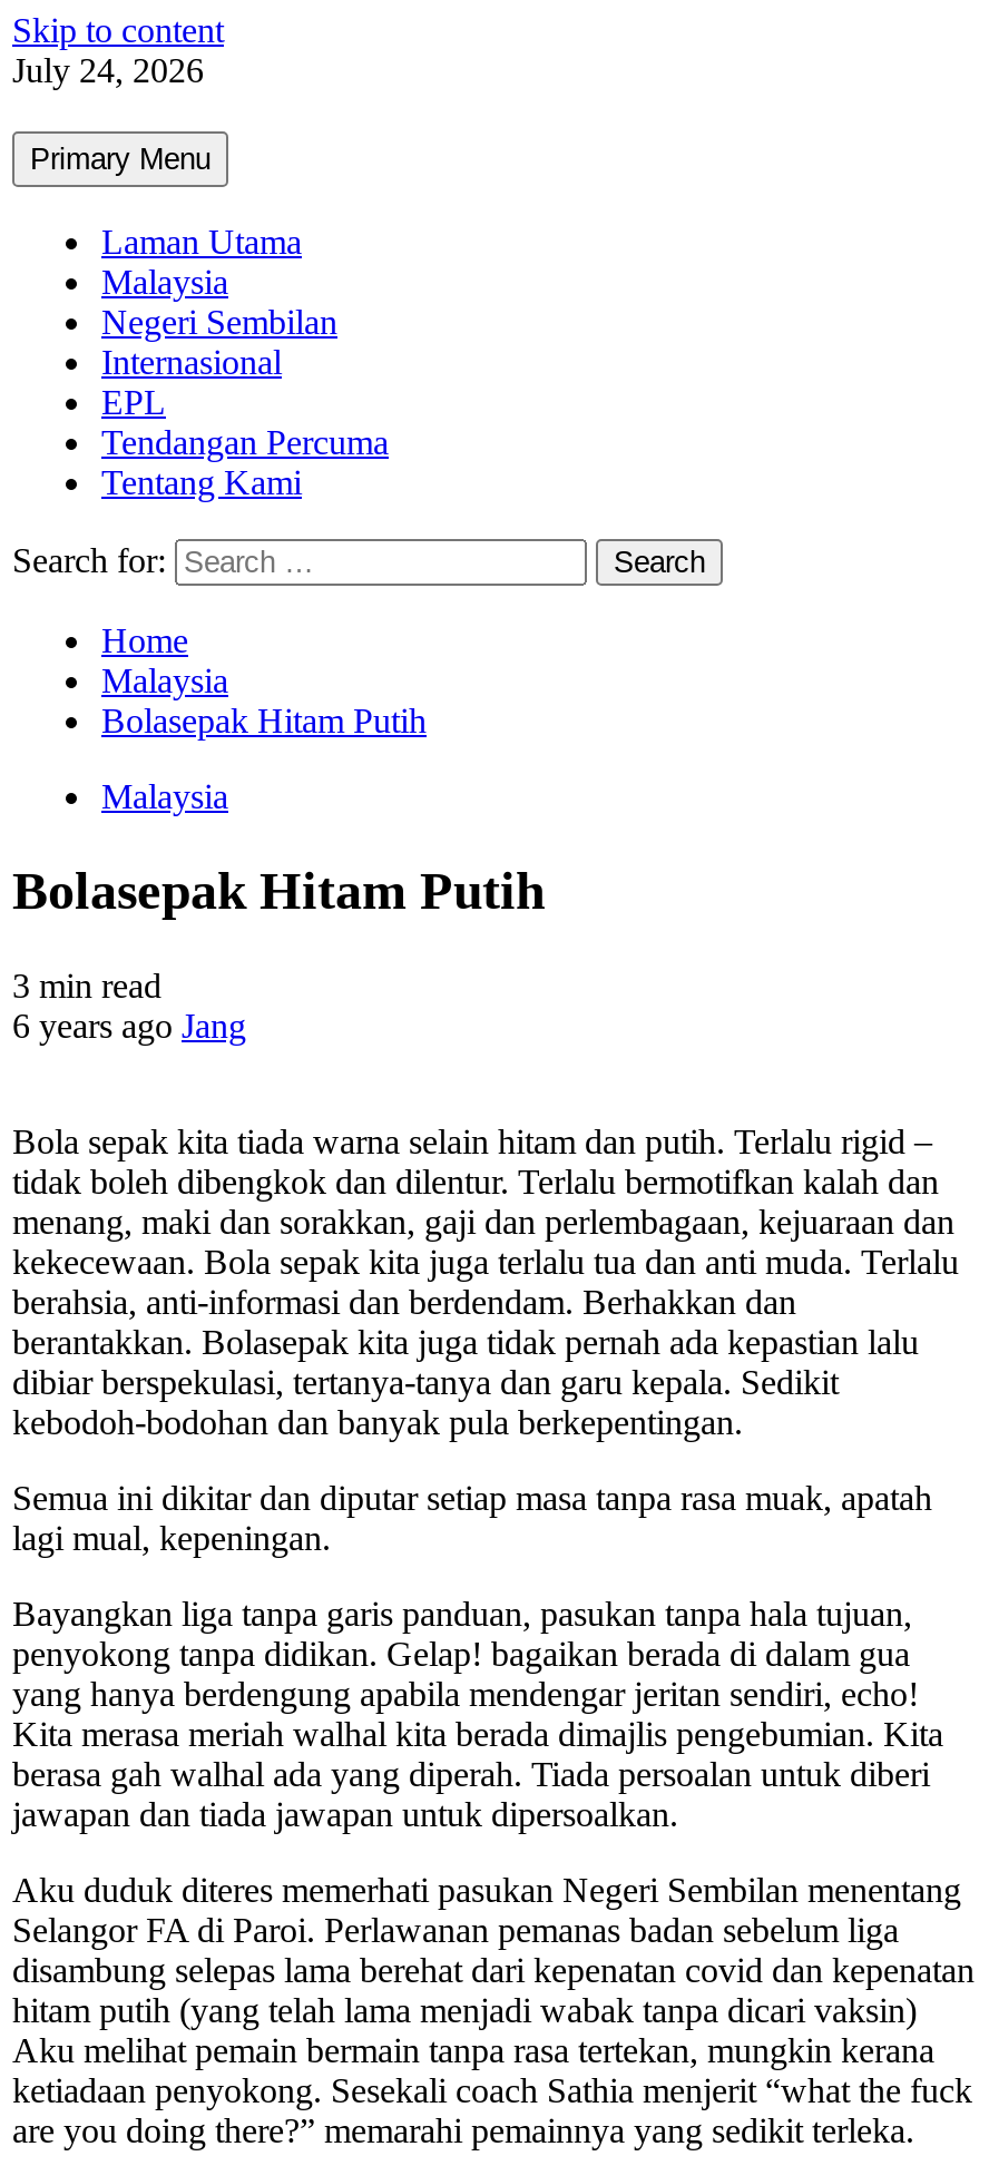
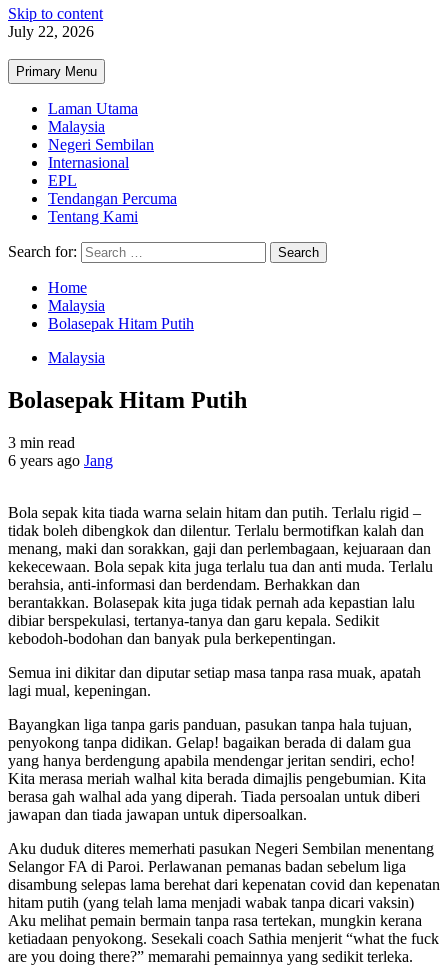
[12,51,204,89] July 24, 2026 -> [8,23,94,40] July 22, 2026

